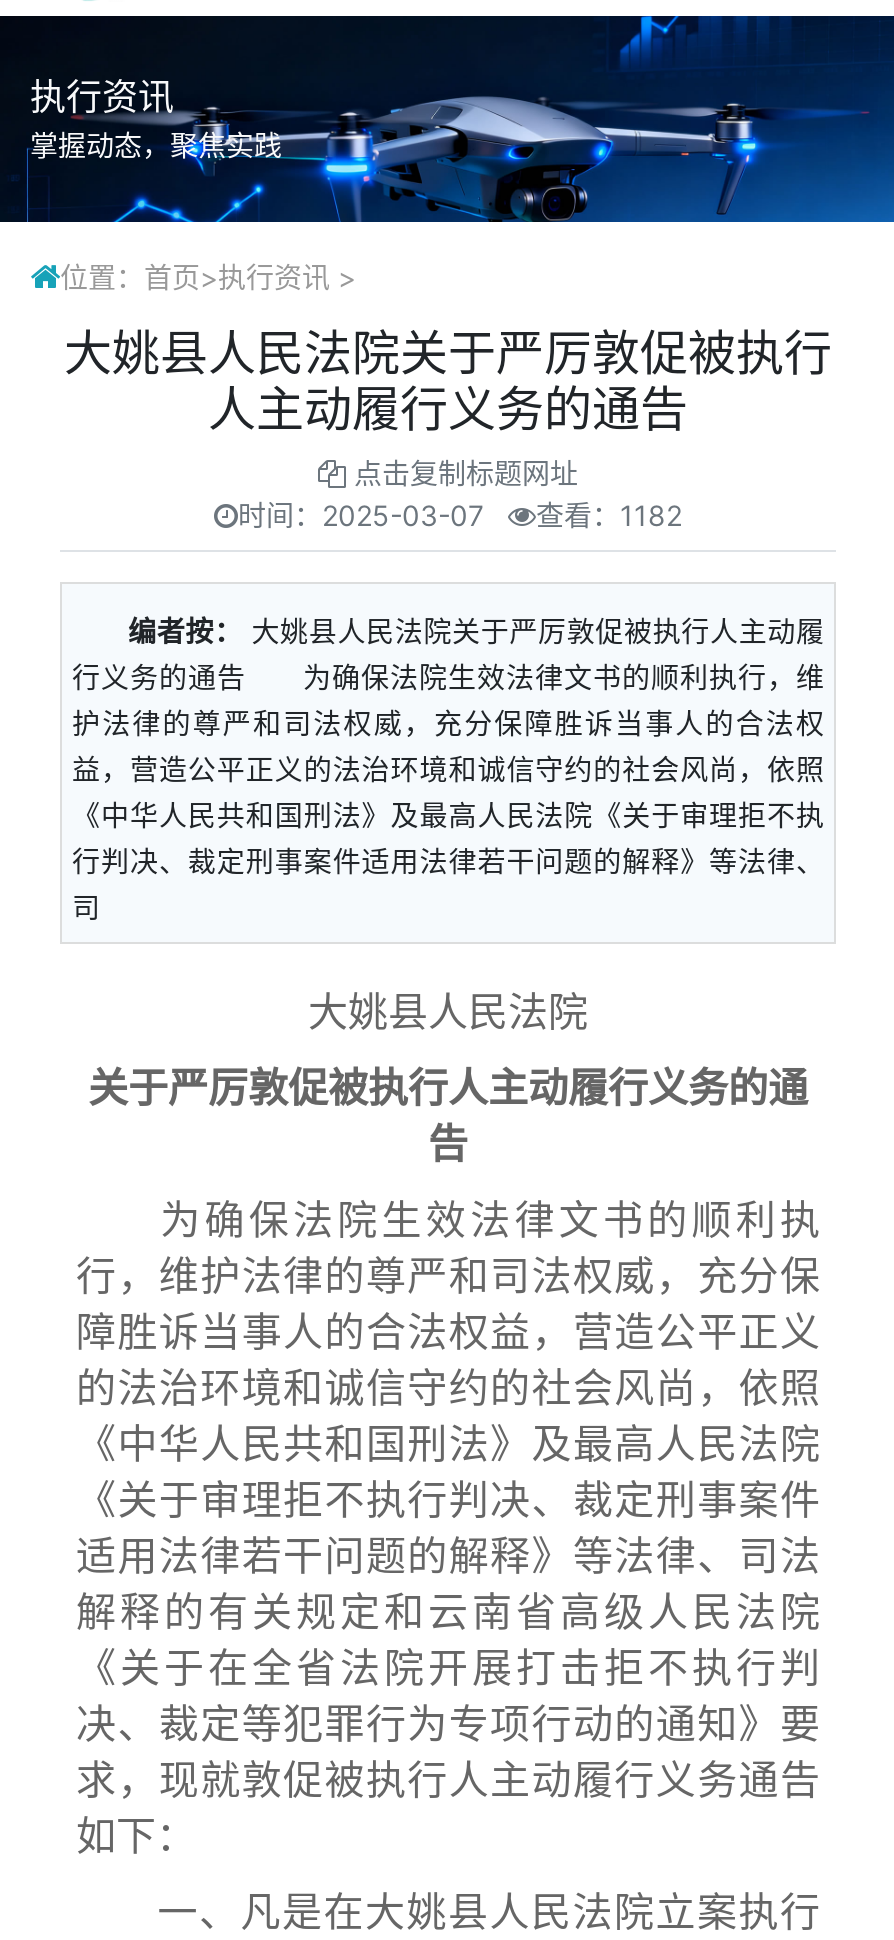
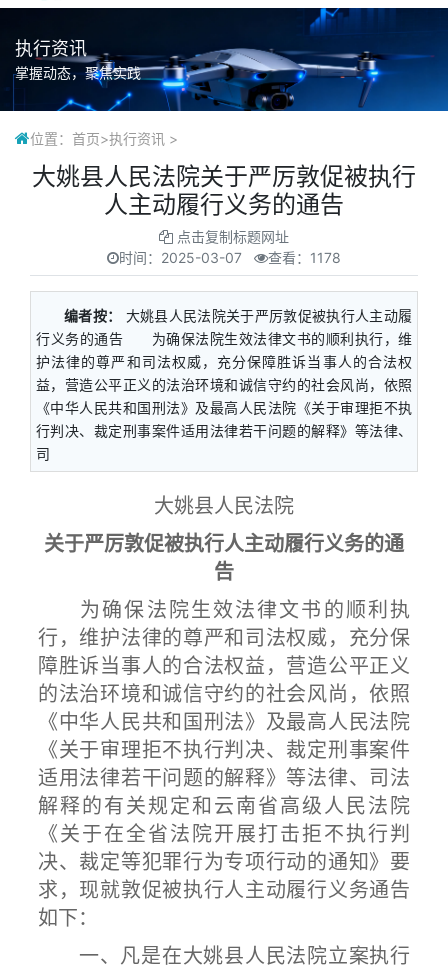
[238,498,682,532] 时间：2025-03-07 查看：1182 -> [119,249,341,266] 时间：2025-03-07 查看：1178

